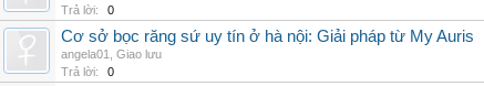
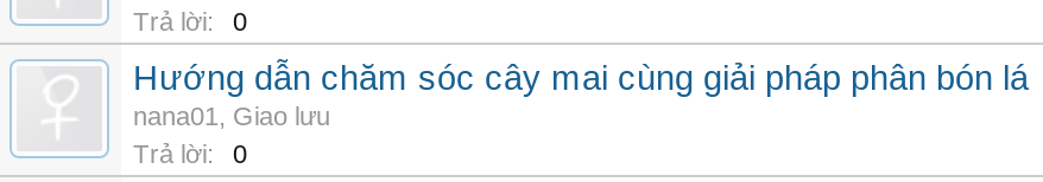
[61,28,474,61] Cơ sở bọc răng sứ uy tín ở hà nội: Giải pháp từ My Auris | angela01, Giao lưu -> [133,59,1029,130] Hướng dẫn chăm sóc cây mai cùng giải pháp phân bón lá | nana01, Giao lưu

